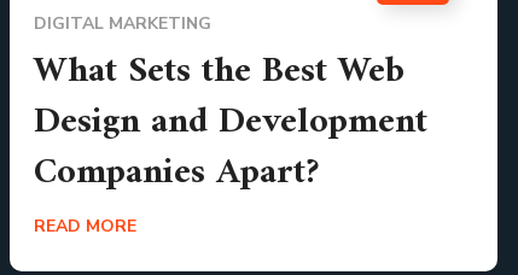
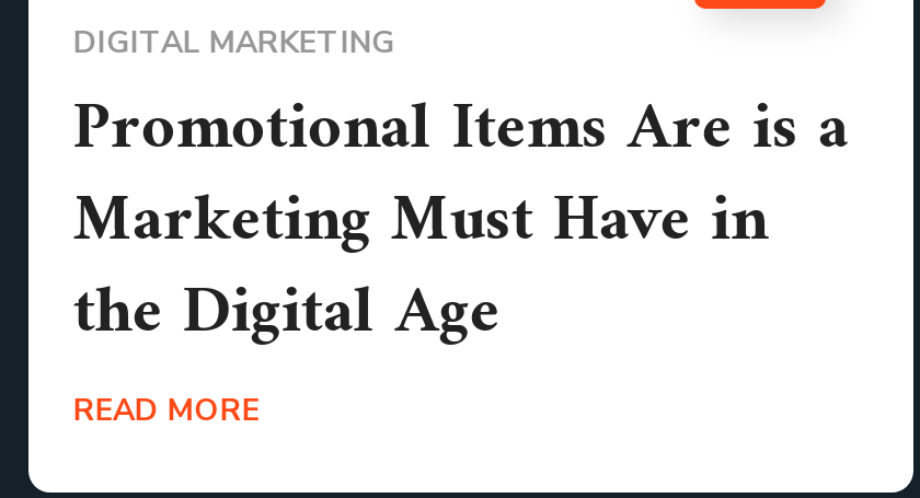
[34,39,428,205] What Sets the Best Web | Design and Development | Companies Apart? -> [73,72,849,371] Promotional Items Are is a | Marketing Must Have in | the Digital Age

